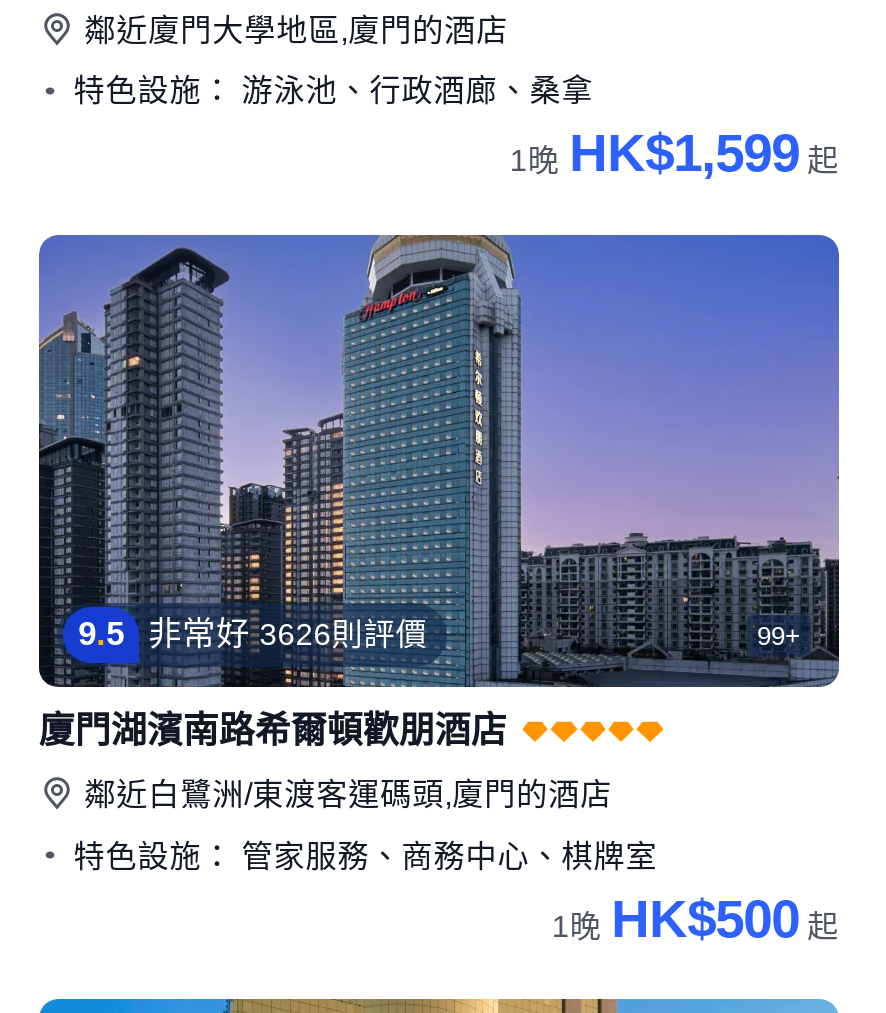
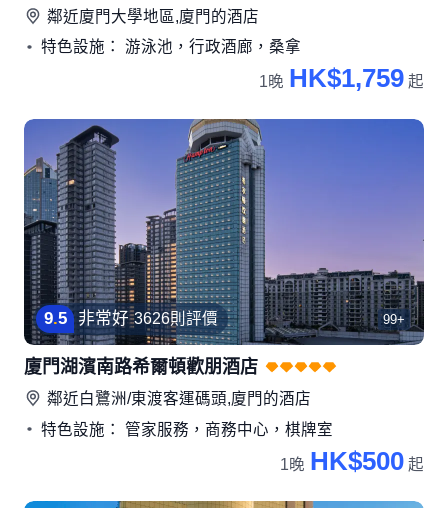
[73,74,593,108] 特色設施： 游泳池、行政酒廊、桑拿 -> [41,38,301,55] 特色設施： 游泳池，行政酒廊，桑拿
[510,124,839,184] 1晚 HK$1,599起 -> [259,63,424,93] 1晚 HK$1,759起
[73,838,657,872] 特色設施： 管家服務、商務中心、棋牌室 -> [41,421,333,438] 特色設施： 管家服務，商務中心，棋牌室

